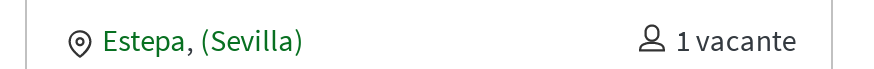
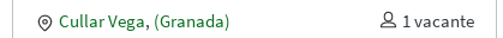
[102,22,304,60] Estepa, (Sevilla) -> [58,10,230,33] Cullar Vega, (Granada)

